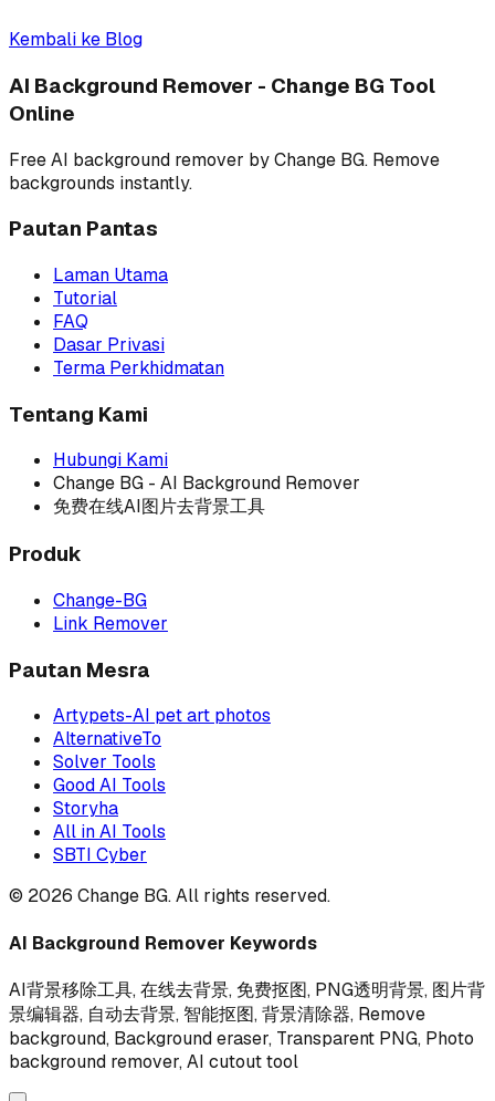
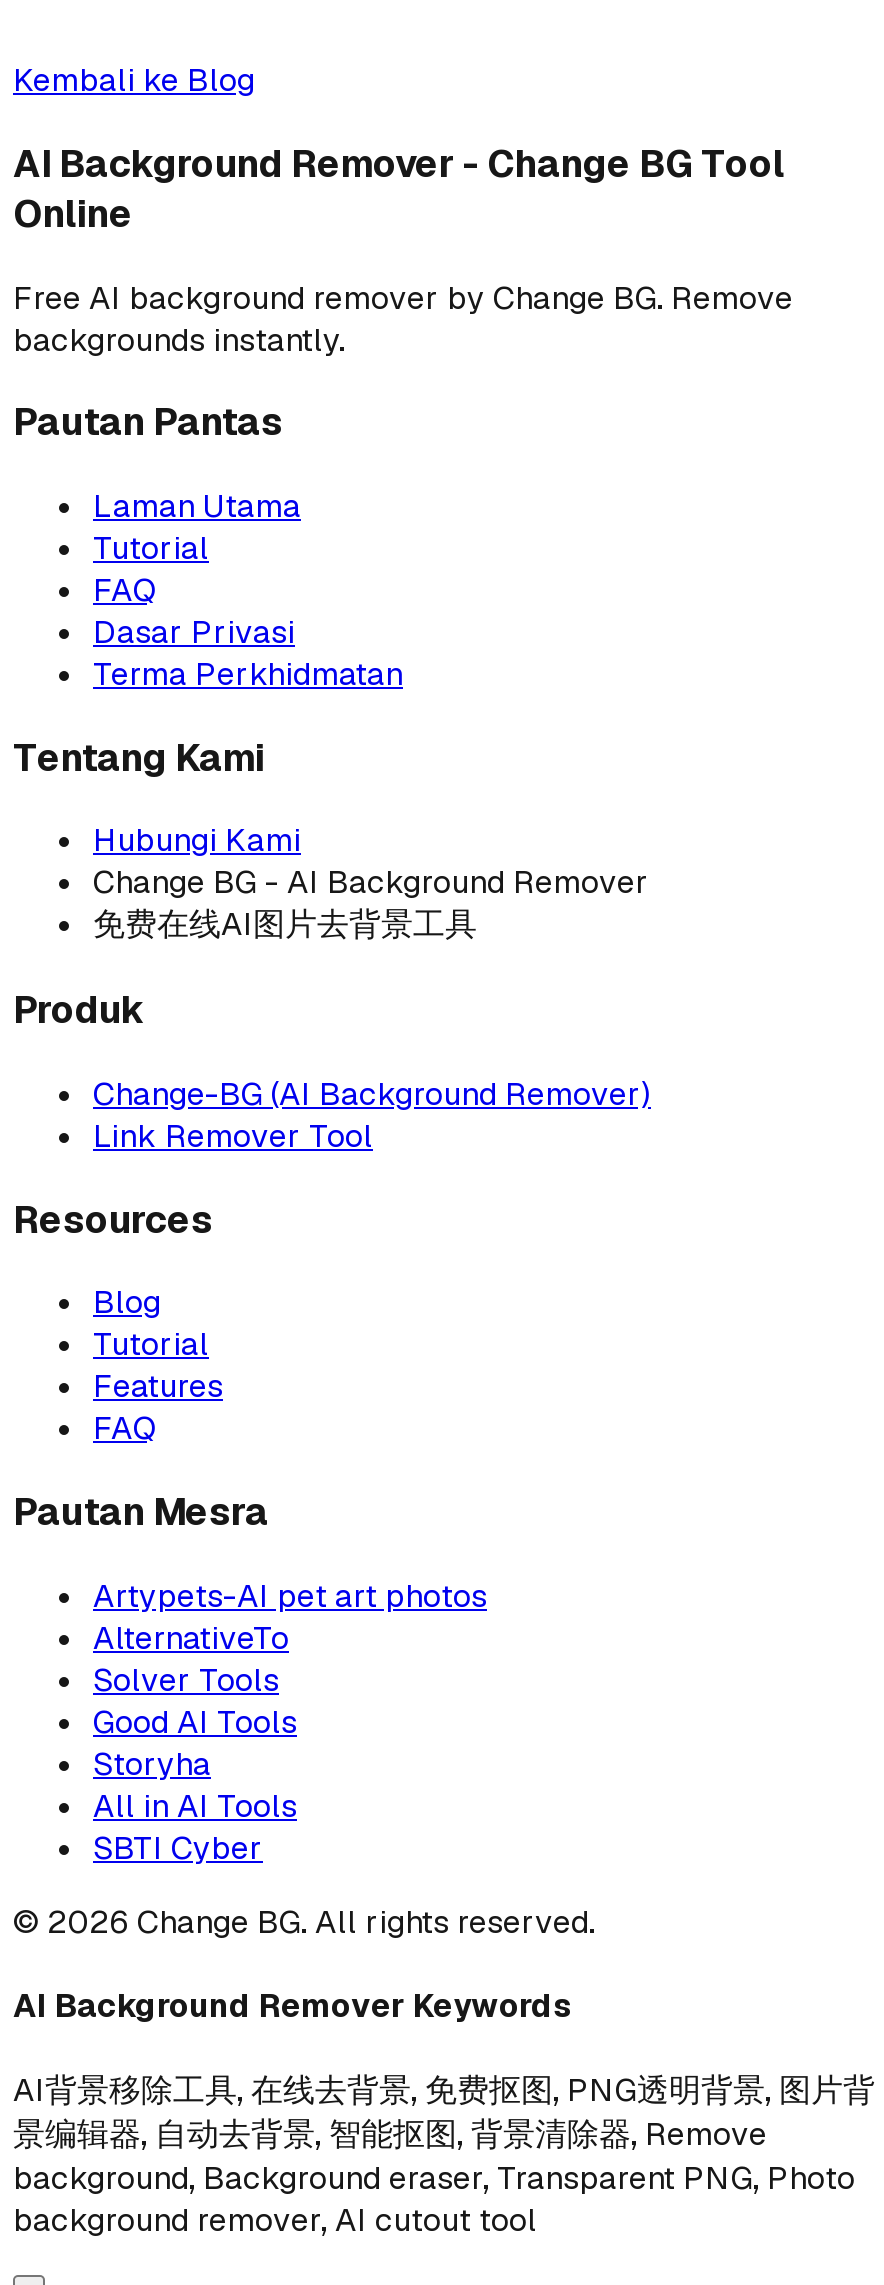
[53,589,168,635] Change-BG | Link Remover -> [13,1073,651,1450] Change-BG (AI Background Remover) | Link Remover Tool | Resources | Blog | Tutorial | Features | FAQ

